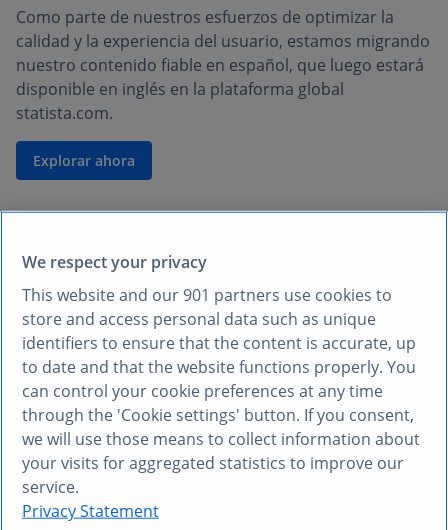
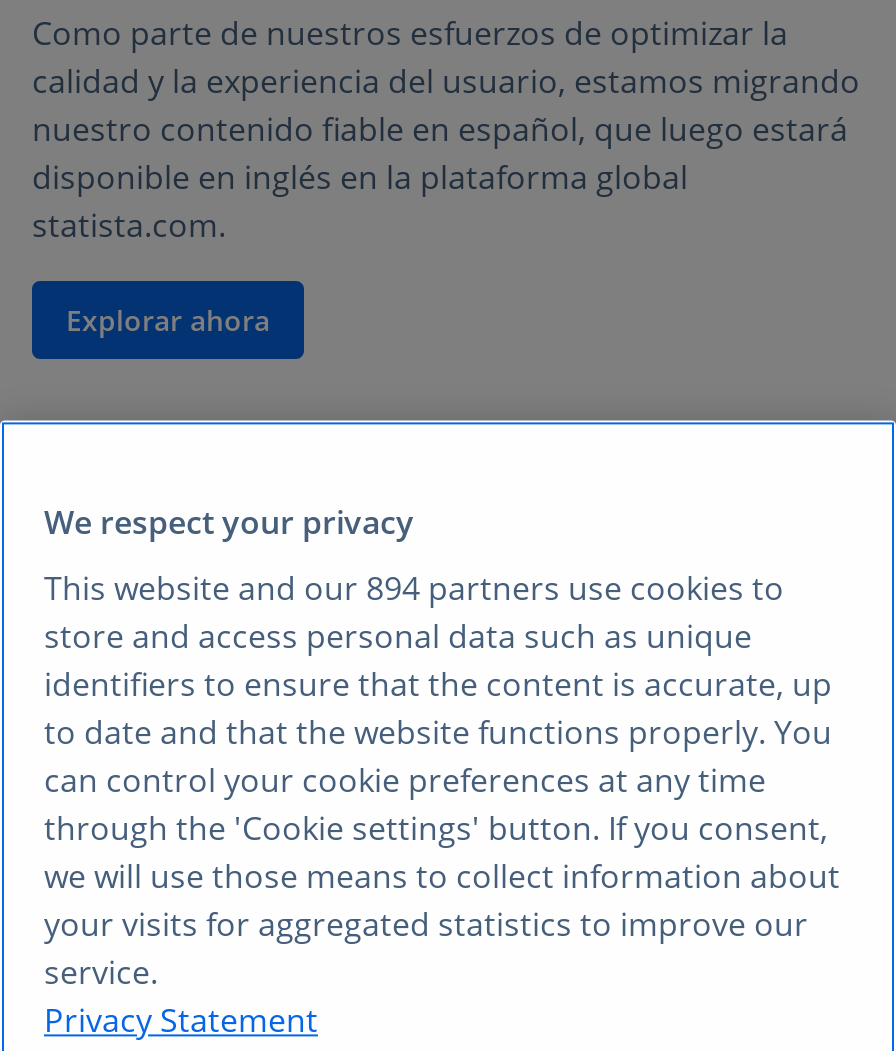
[22,284,392,306] This website and our 901 partners use cookies to -> [44,566,784,610] This website and our 894 partners use cookies to

